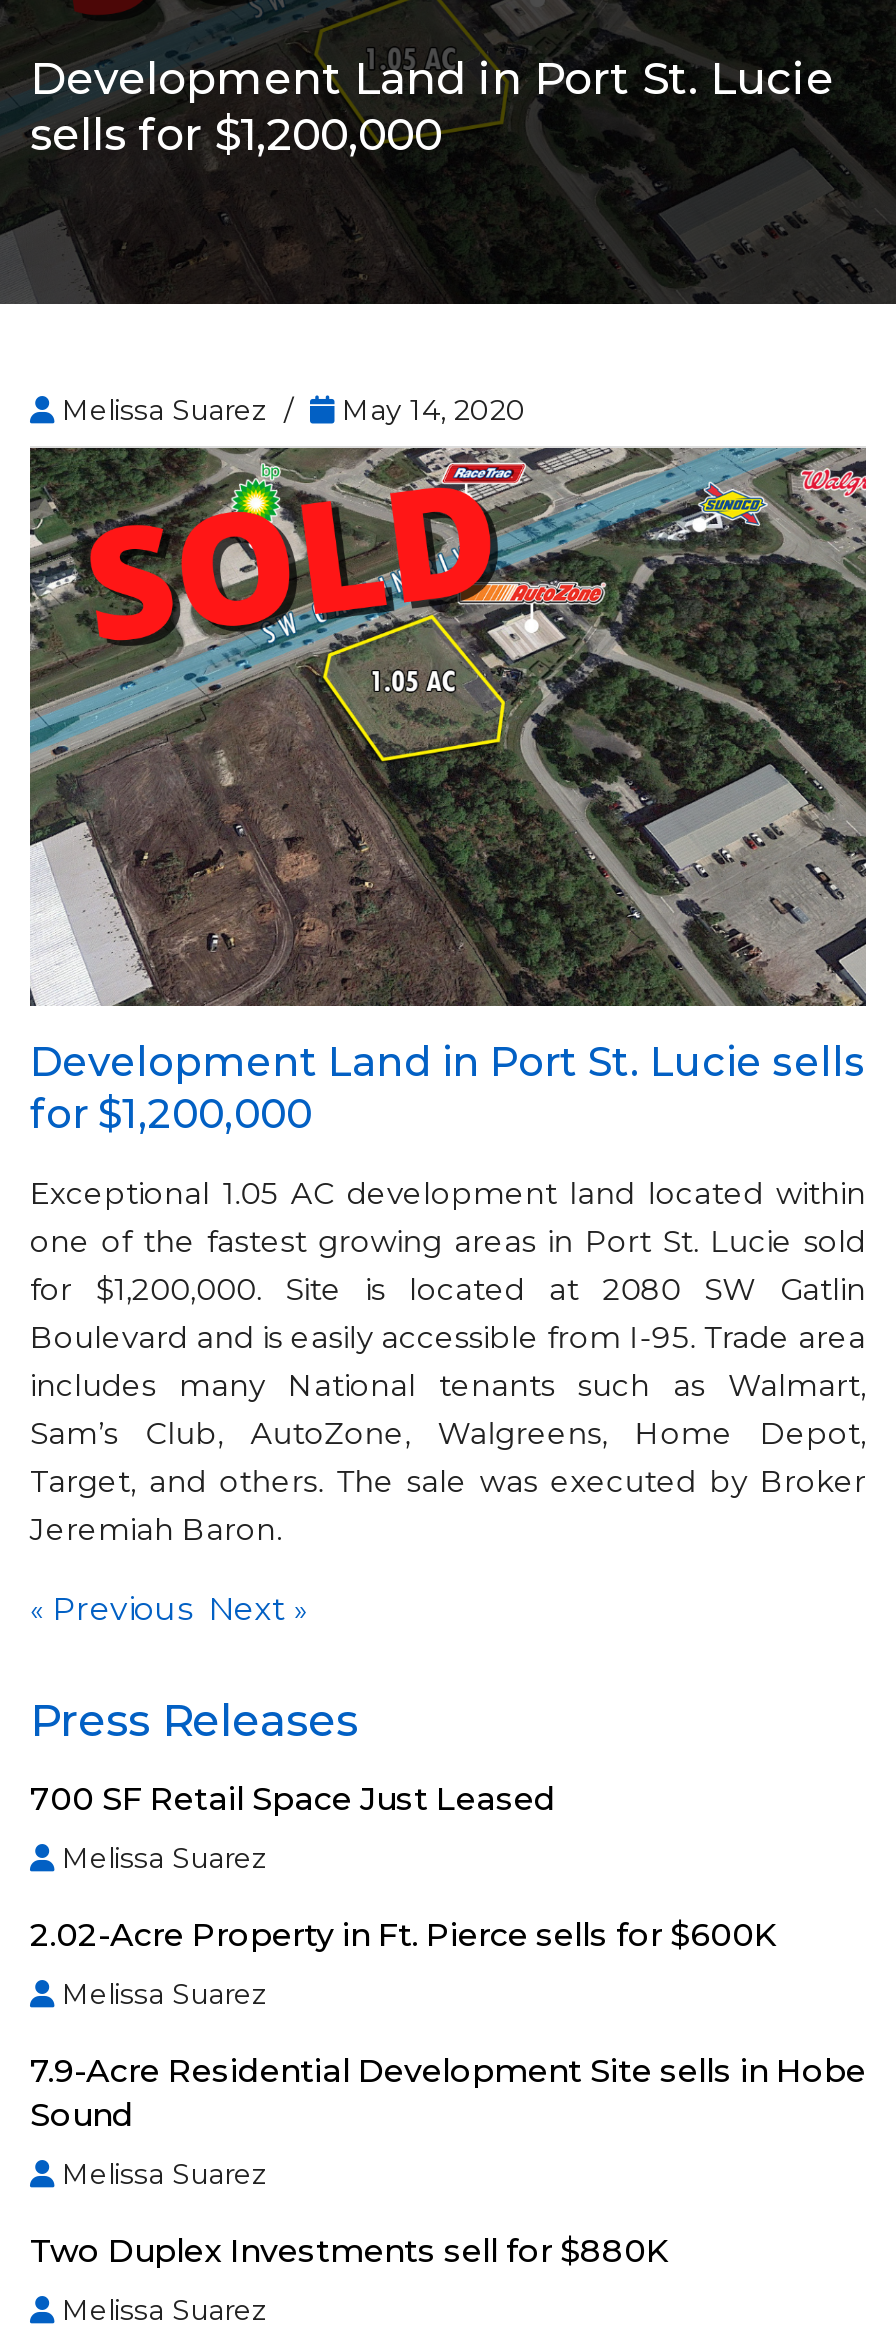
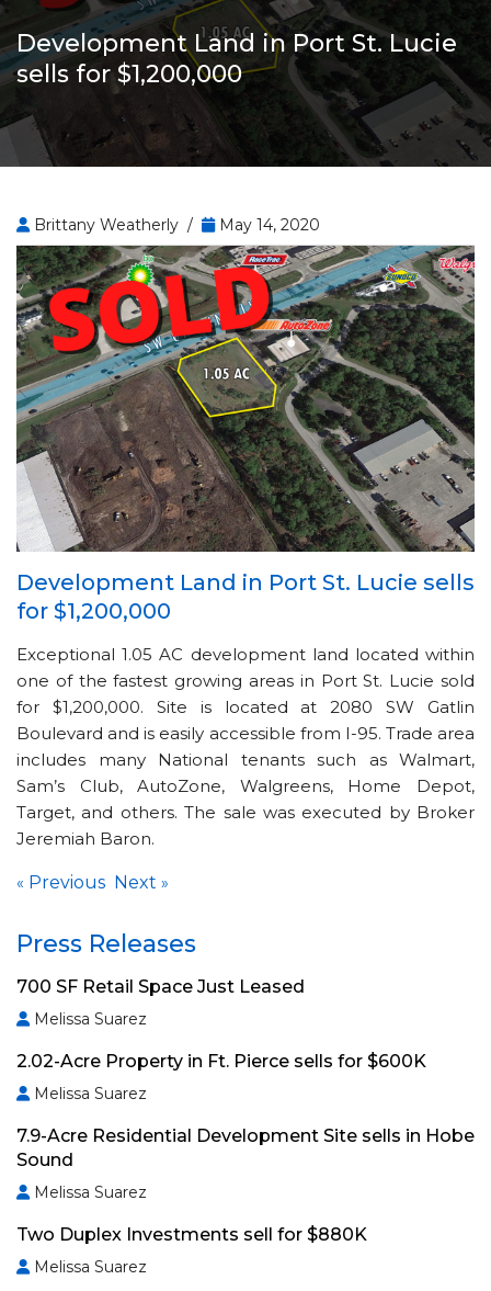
[54,392,310,428] Melissa Suarez / -> [30,215,202,235] Brittany Weatherly /

